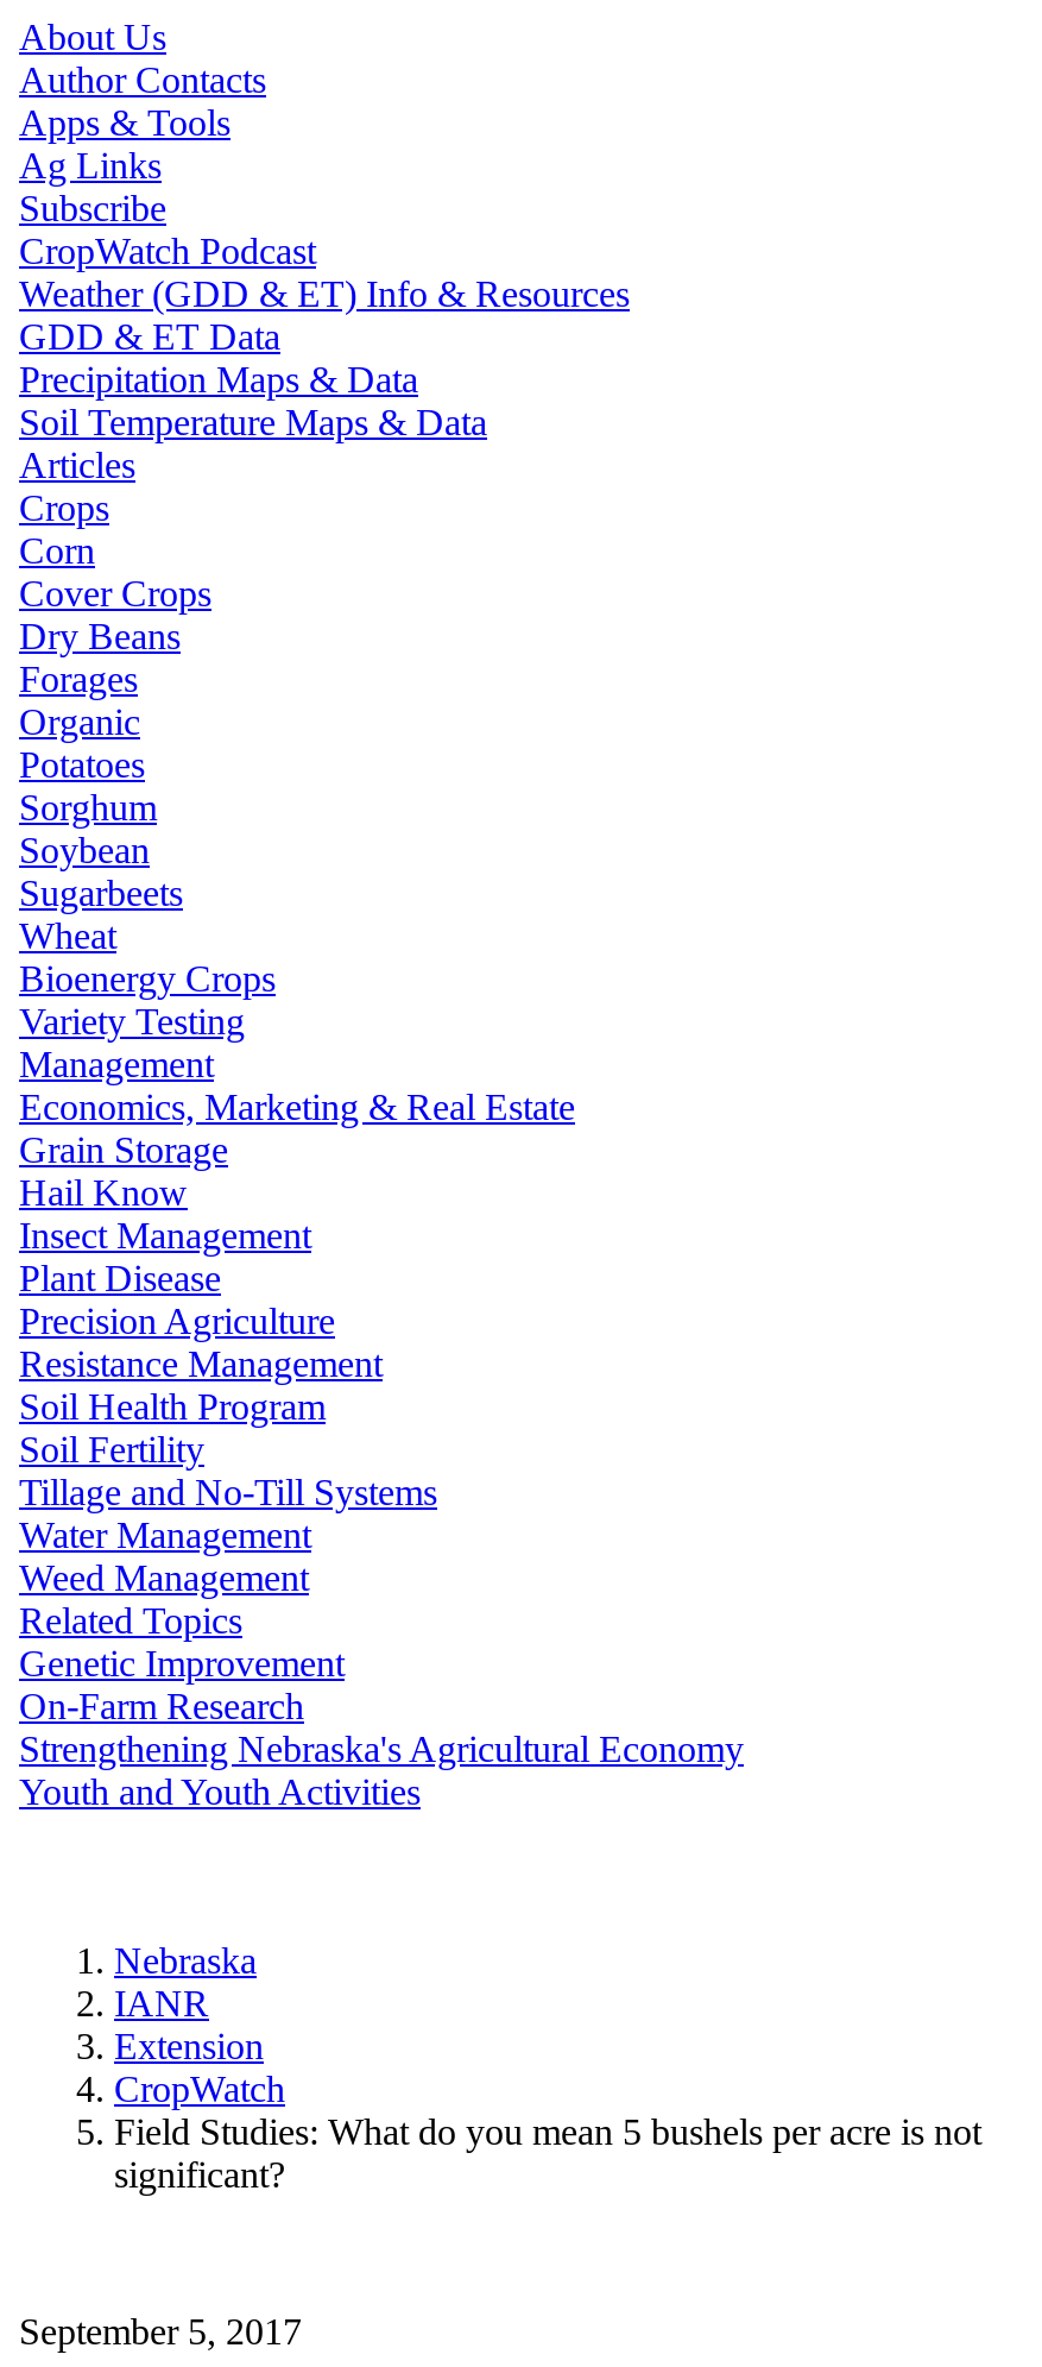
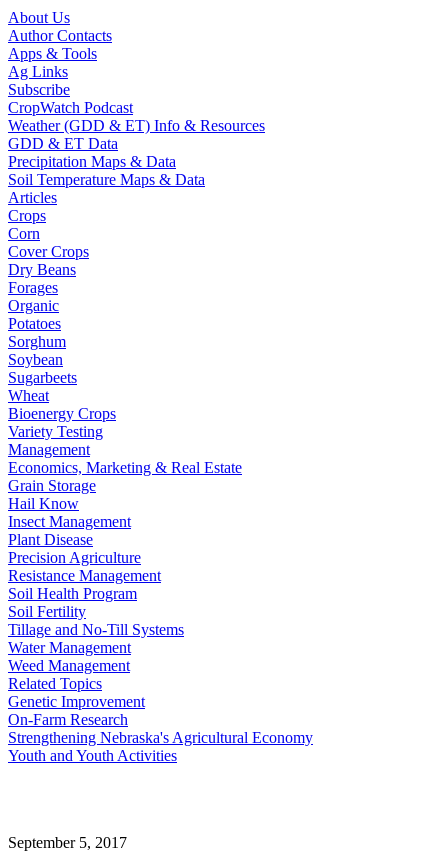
[114,1941,981,2195] Nebraska | IANR | Extension | CropWatch | Field Studies: What do you mean 5 bushels per acre is not | significant? -> none

